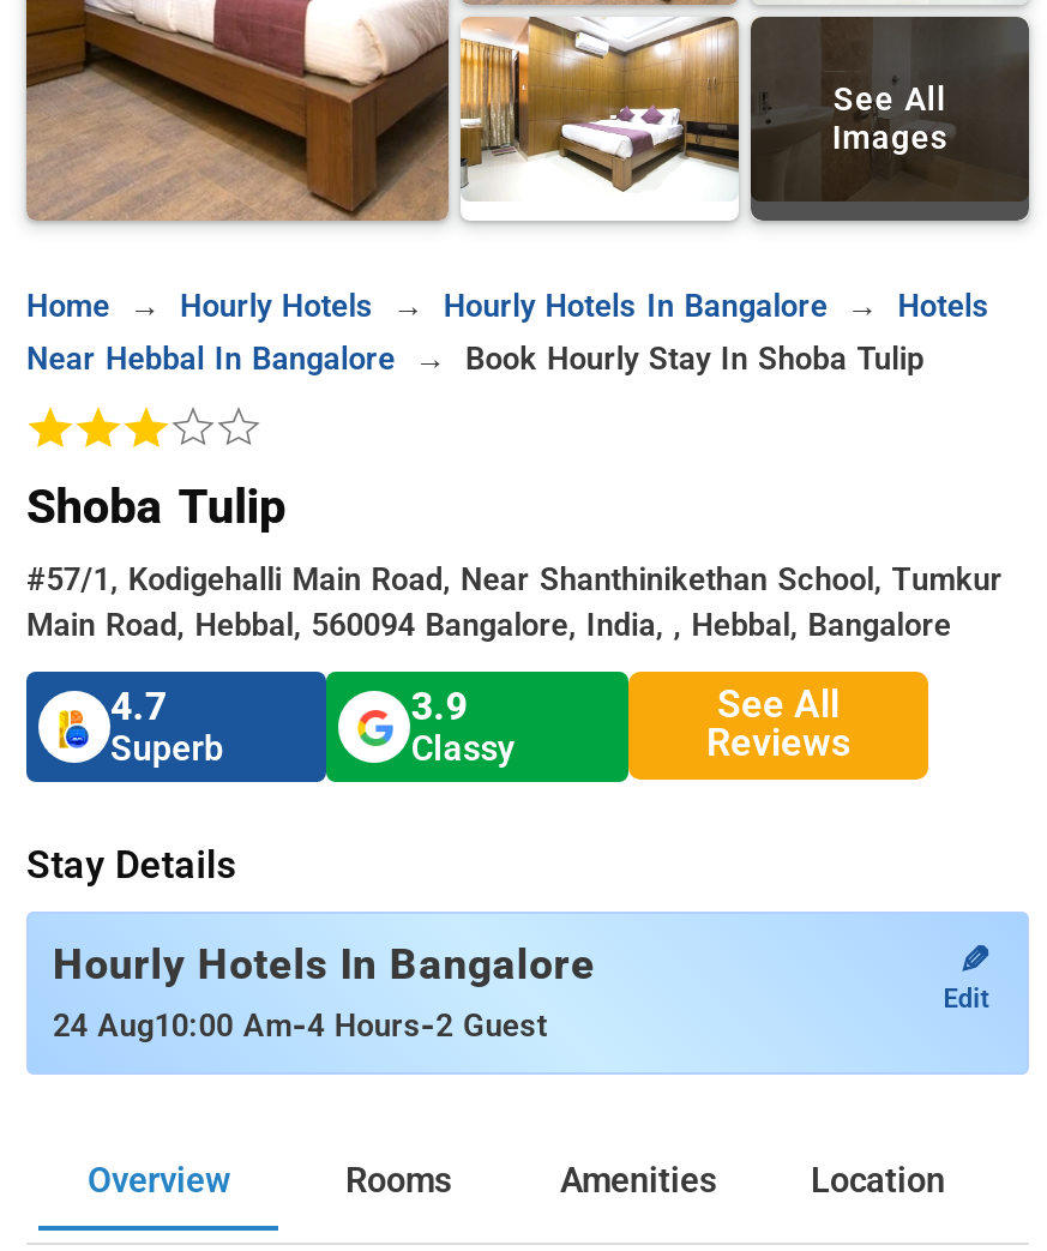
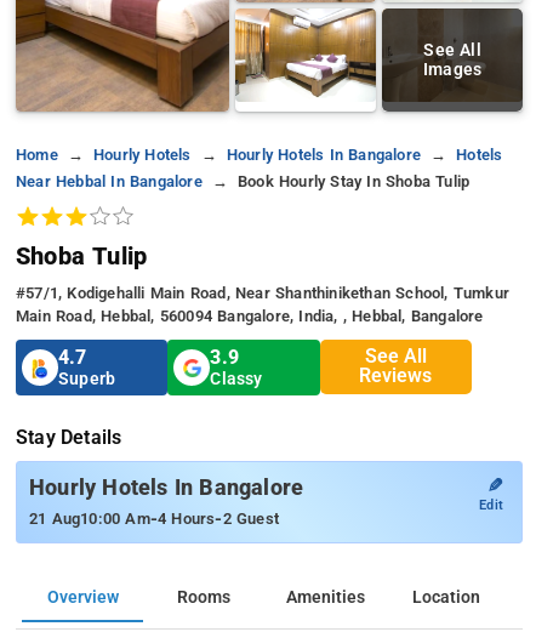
[53,1003,547,1048] 24 Aug10:00 Am-4 Hours-2 Guest -> [29,507,279,530] 21 Aug10:00 Am-4 Hours-2 Guest

